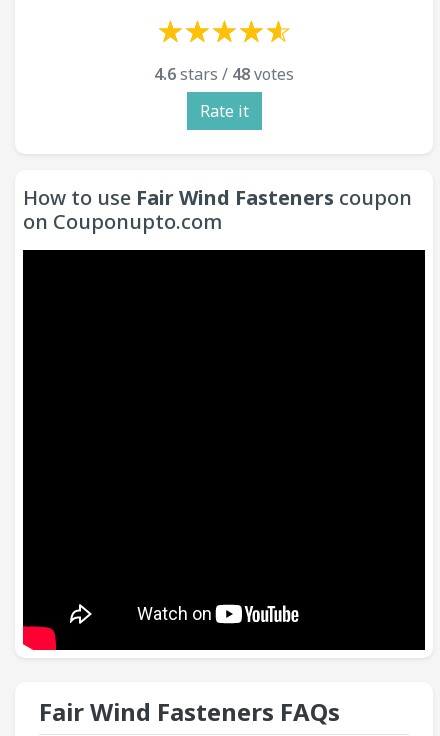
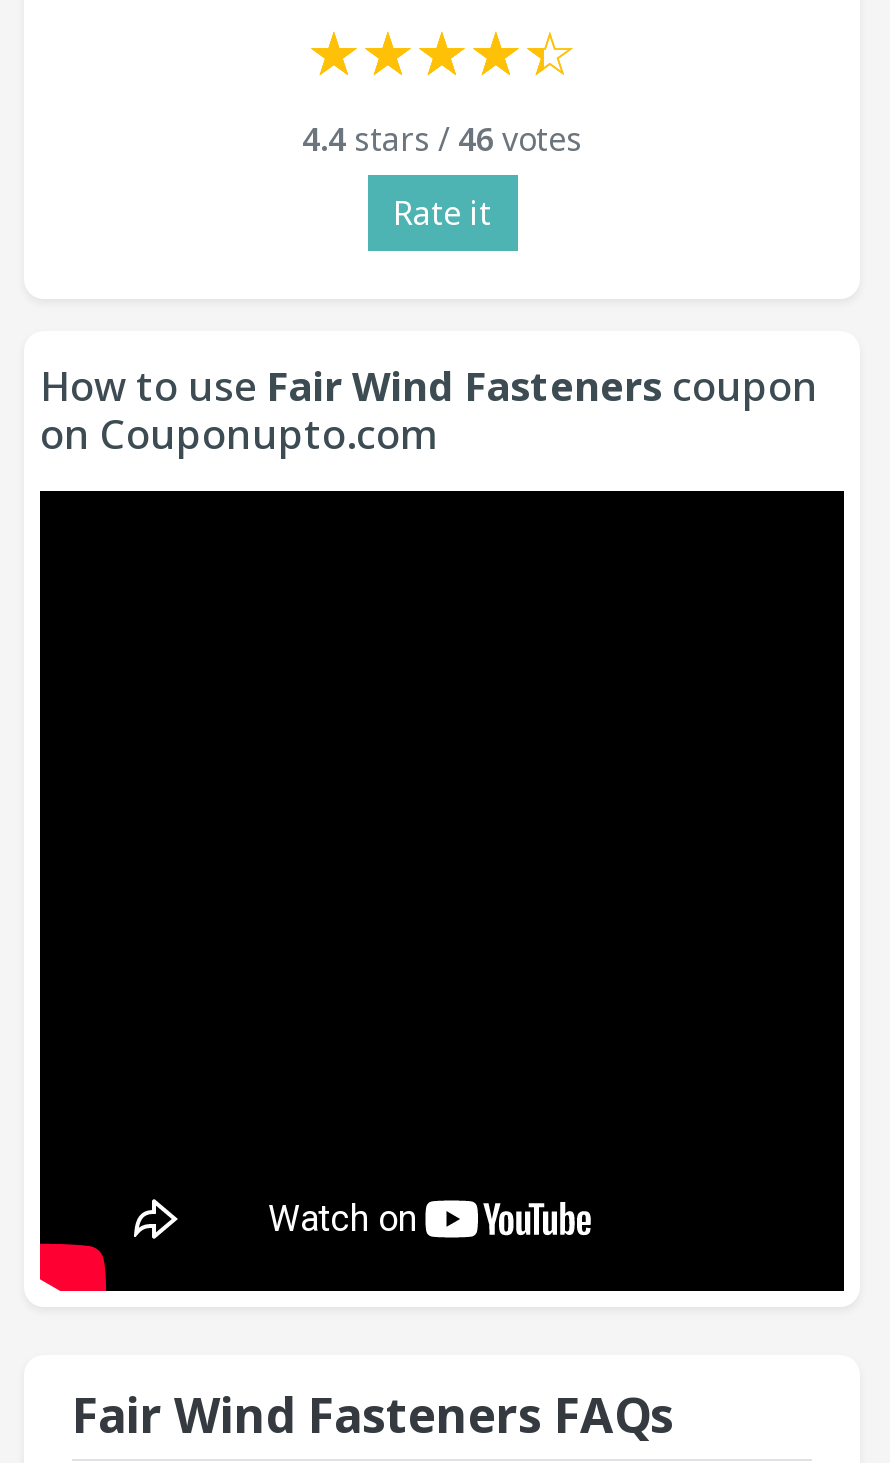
[154,63,294,85] 4.6 stars / 48 votes -> [302,117,582,161] 4.4 stars / 46 votes

